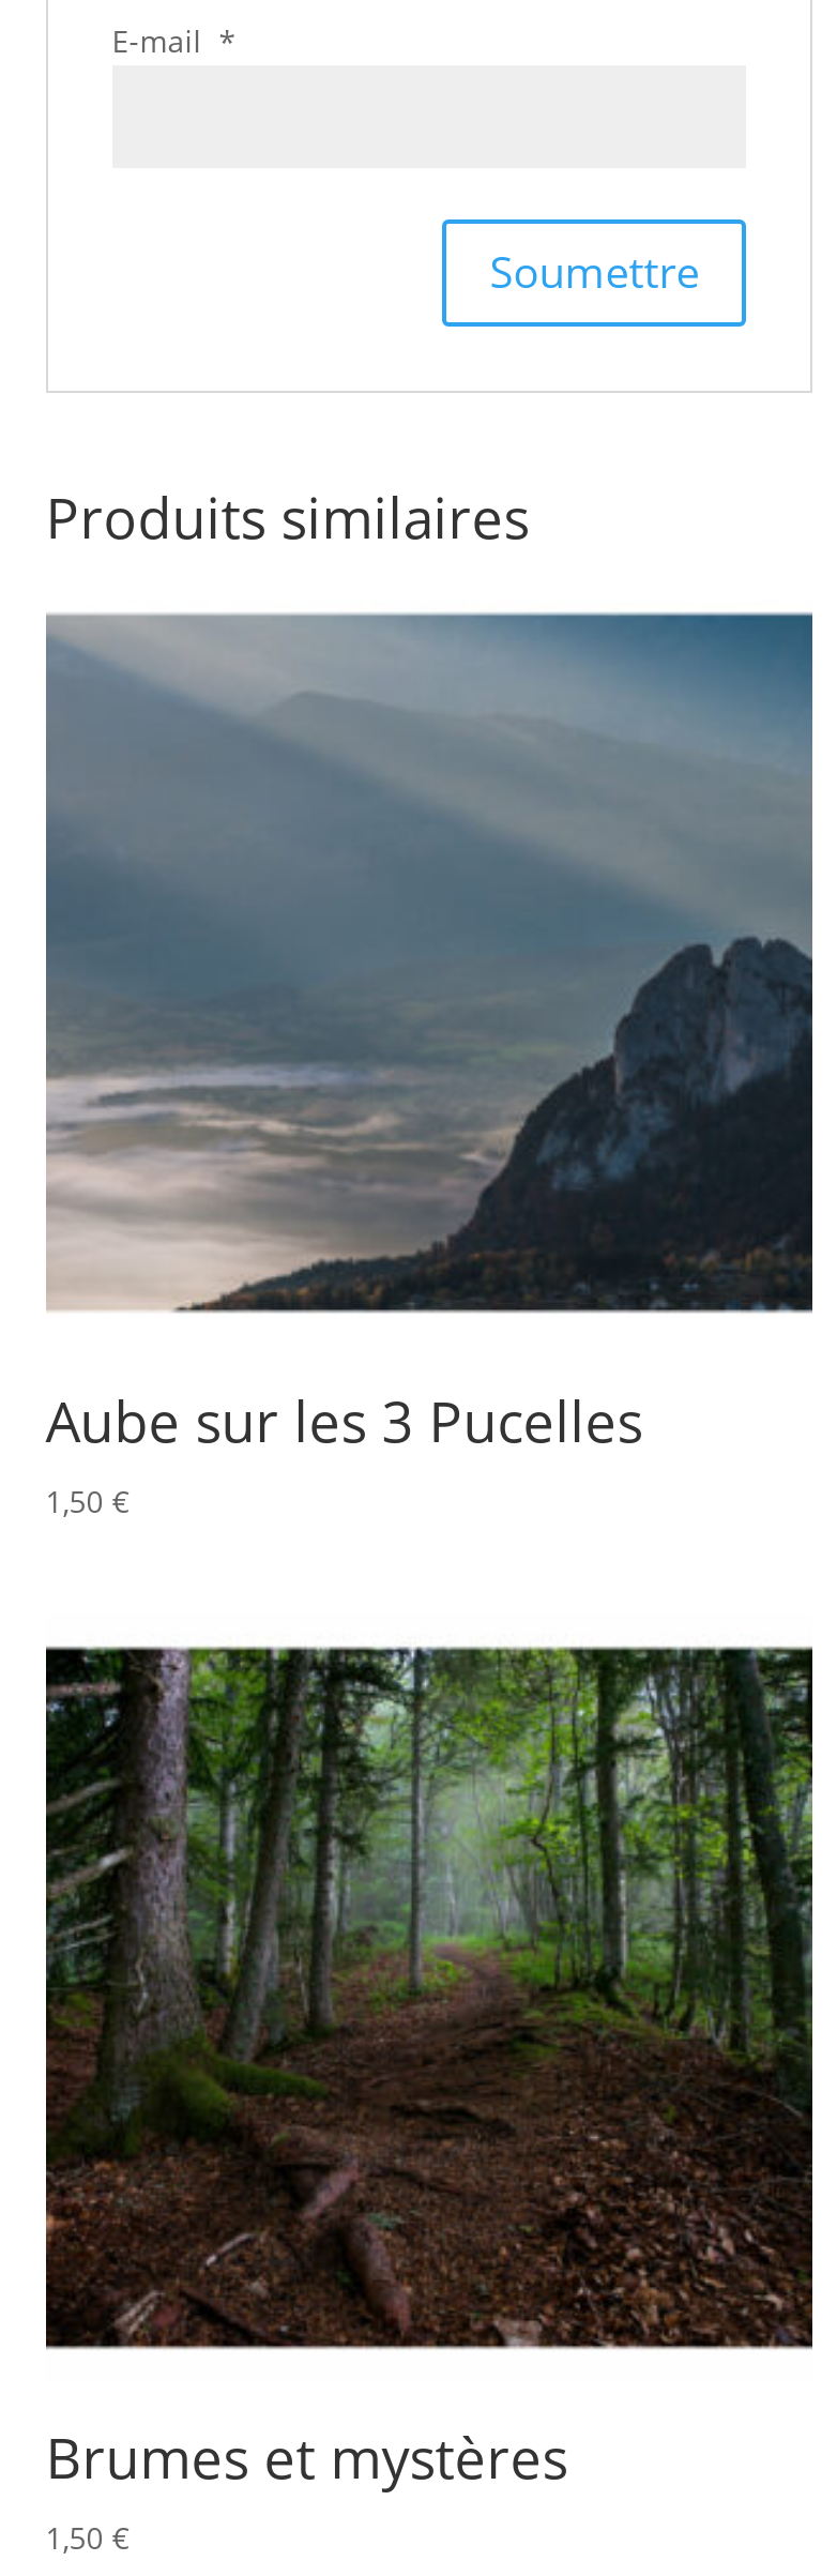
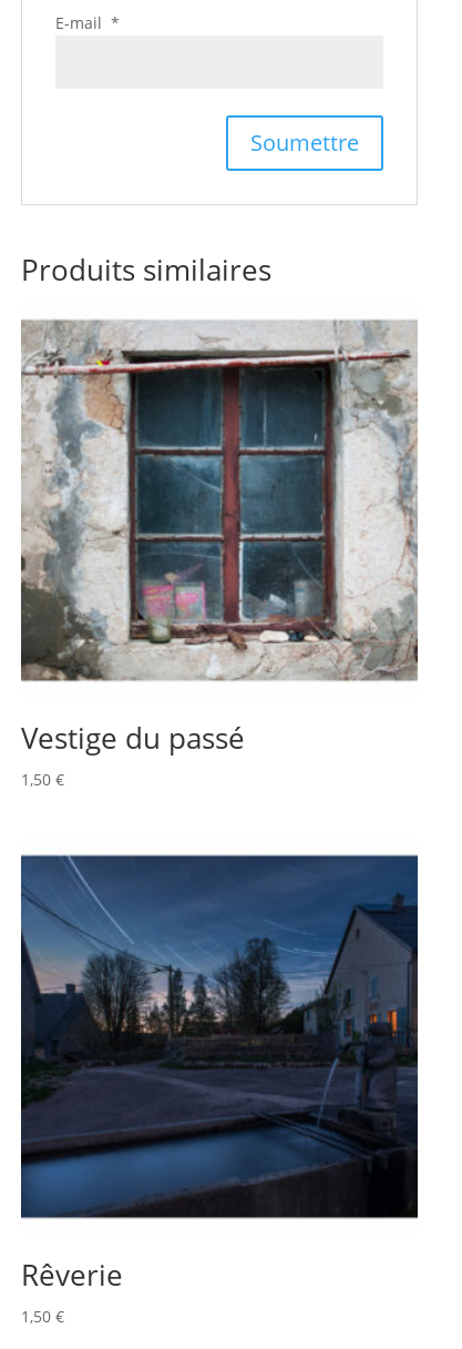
[46,613,812,1460] [image] | Aube sur les 3 Pucelles -> [21,321,419,758] [image] | Vestige du passé
[44,1646,815,2495] [image] | Brumes et mystères -> [20,854,419,1294] [image] | Rêverie

